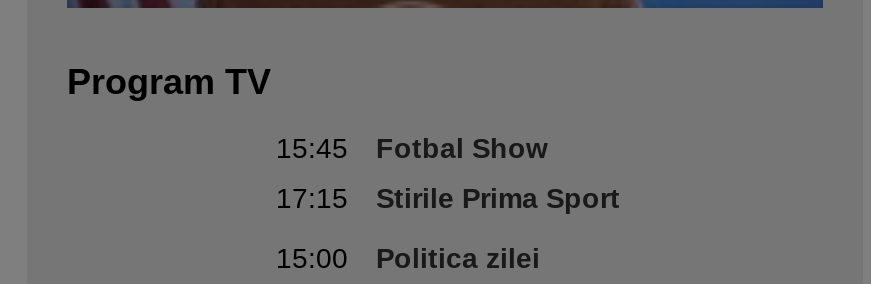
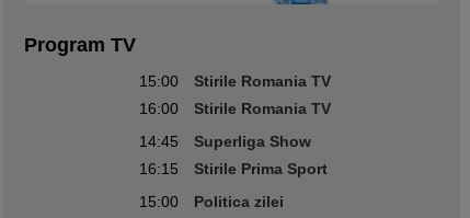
[276,133,548,215] 15:45 | Fotbal Show | 17:15 -> [139,73,330,178] 15:00 | Stirile Romania TV | 16:00 | Stirile Romania TV | 14:45 | Superliga Show | 16:15

